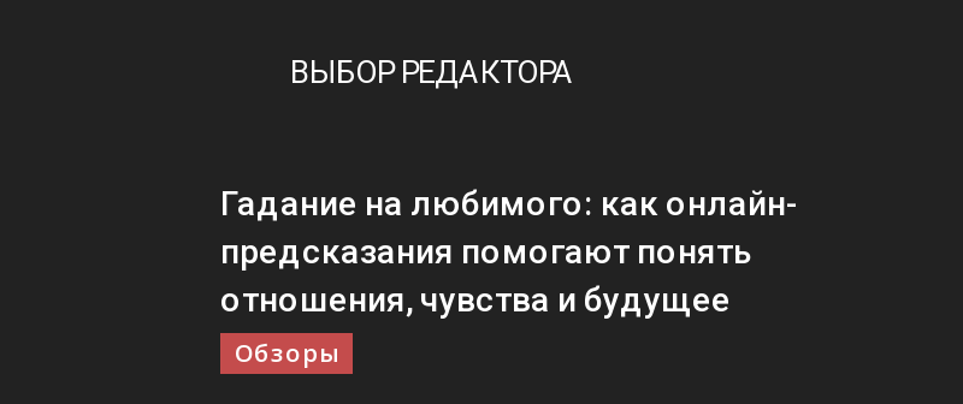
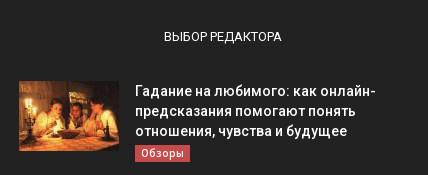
none -> [18,80,120,152] [image]

